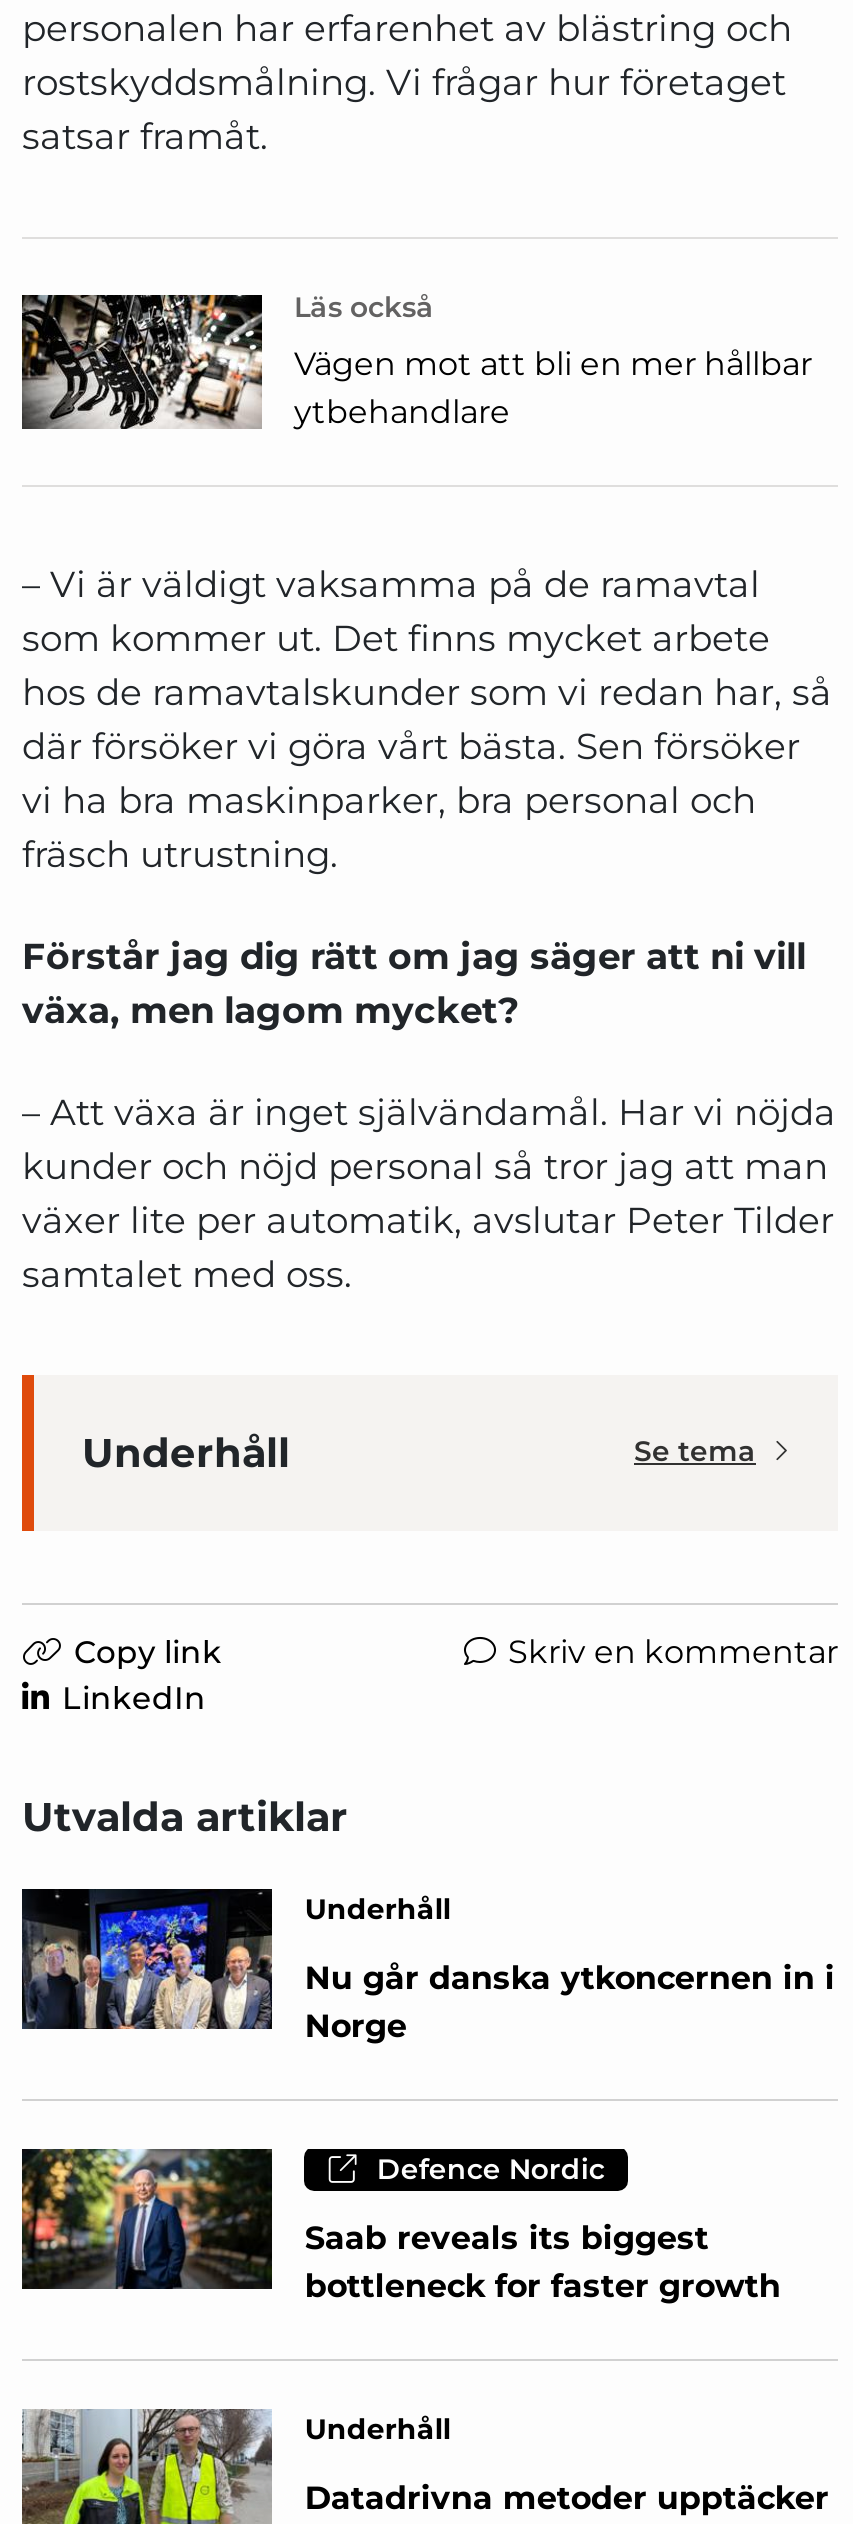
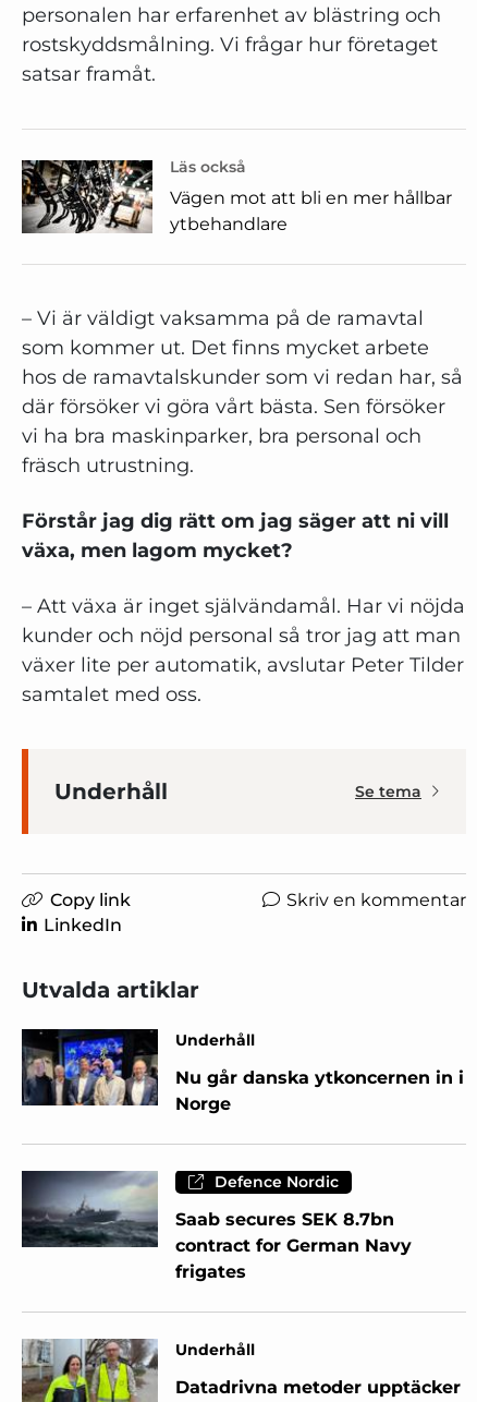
[20,2148,781,2304] [image] | Saab reveals its biggest | bottleneck for faster growth -> [22,1170,412,1282] [image] | Saab secures SEK 8.7bn | contract for German Navy | frigates

